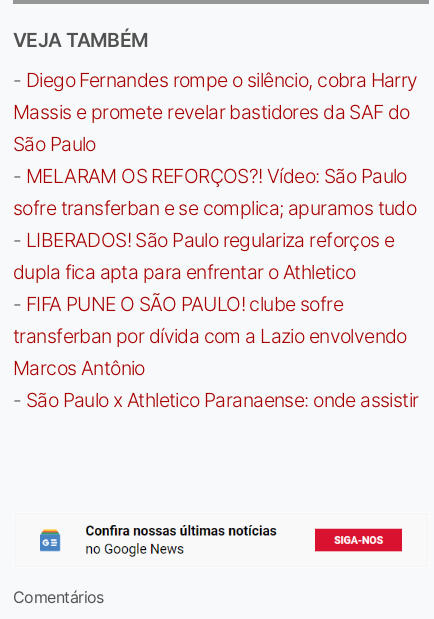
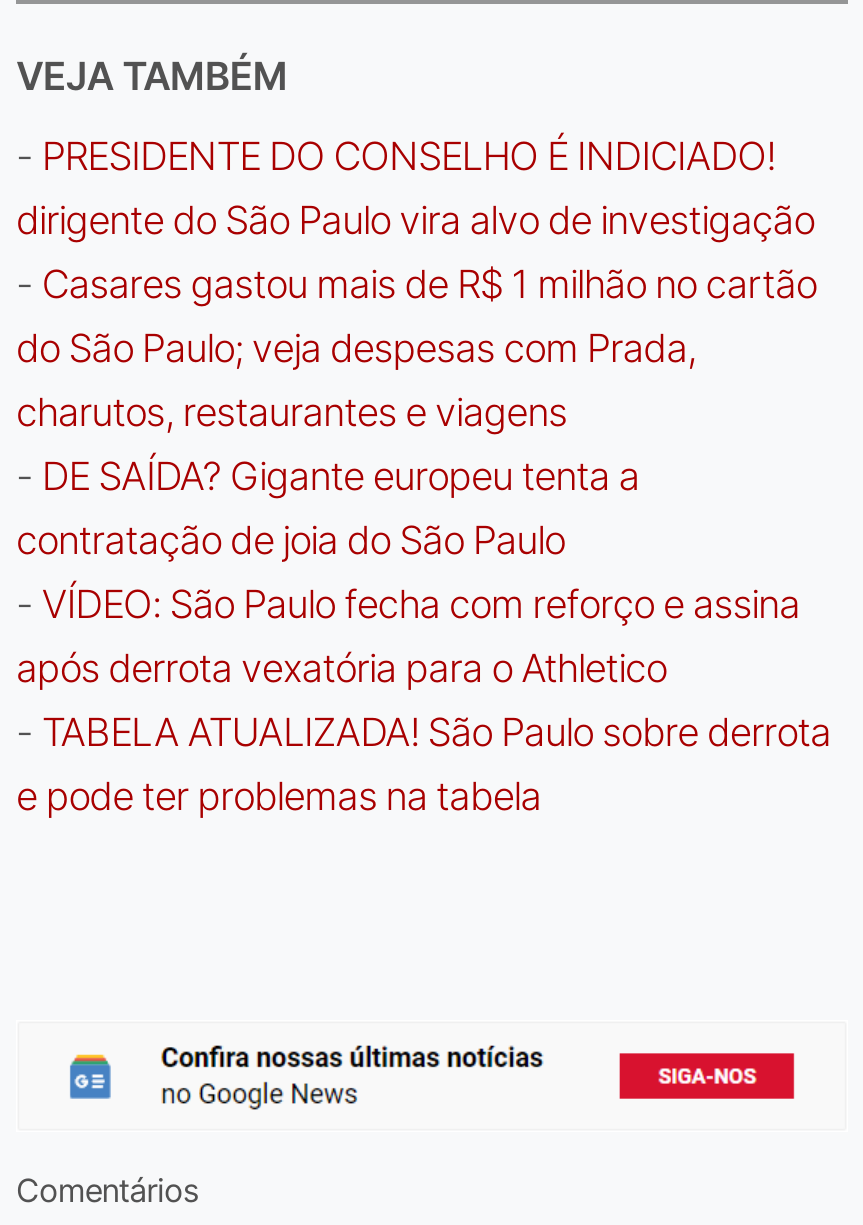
[13,68,418,412] - Diego Fernandes rompe o silêncio, cobra Harry | Massis e promete revelar bastidores da SAF do | São Paulo | - MELARAM OS REFORÇOS?! Vídeo: São Paulo | sofre transferban e se complica; apuramos tudo | - LIBERADOS! São Paulo regulariza reforços e | dupla fica apta para enfrentar o Athletico | - FIFA PUNE O SÃO PAULO! clube sofre | transferban por dívida com a Lazio envolvendo | Marcos Antônio | - São Paulo x Athletico Paranaense: onde assistir -> [16,133,831,821] - PRESIDENTE DO CONSELHO É INDICIADO! | dirigente do São Paulo vira alvo de investigação | - Casares gastou mais de R$ 1 milhão no cartão | do São Paulo; veja despesas com Prada, | charutos, restaurantes e viagens | - DE SAÍDA? Gigante europeu tenta a | contratação de joia do São Paulo | - VÍDEO: São Paulo fecha com reforço e assina | após derrota vexatória para o Athletico | - TABELA ATUALIZADA! São Paulo sobre derrota | e pode ter problemas na tabela

